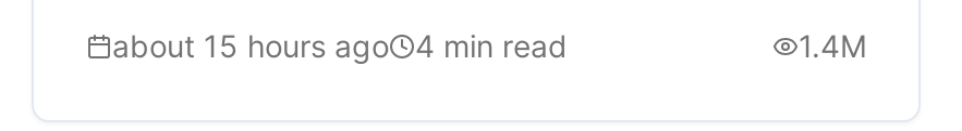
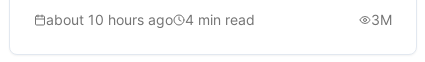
[112,27,389,64] about 15 hours ago -> [46,11,173,28] about 10 hours ago
[799,27,866,64] 1.4M -> [371,11,392,28] 3M

